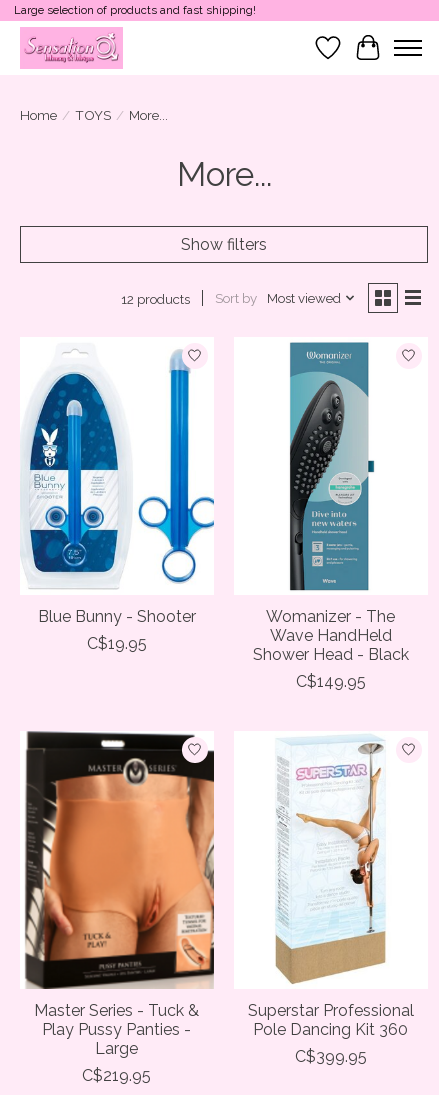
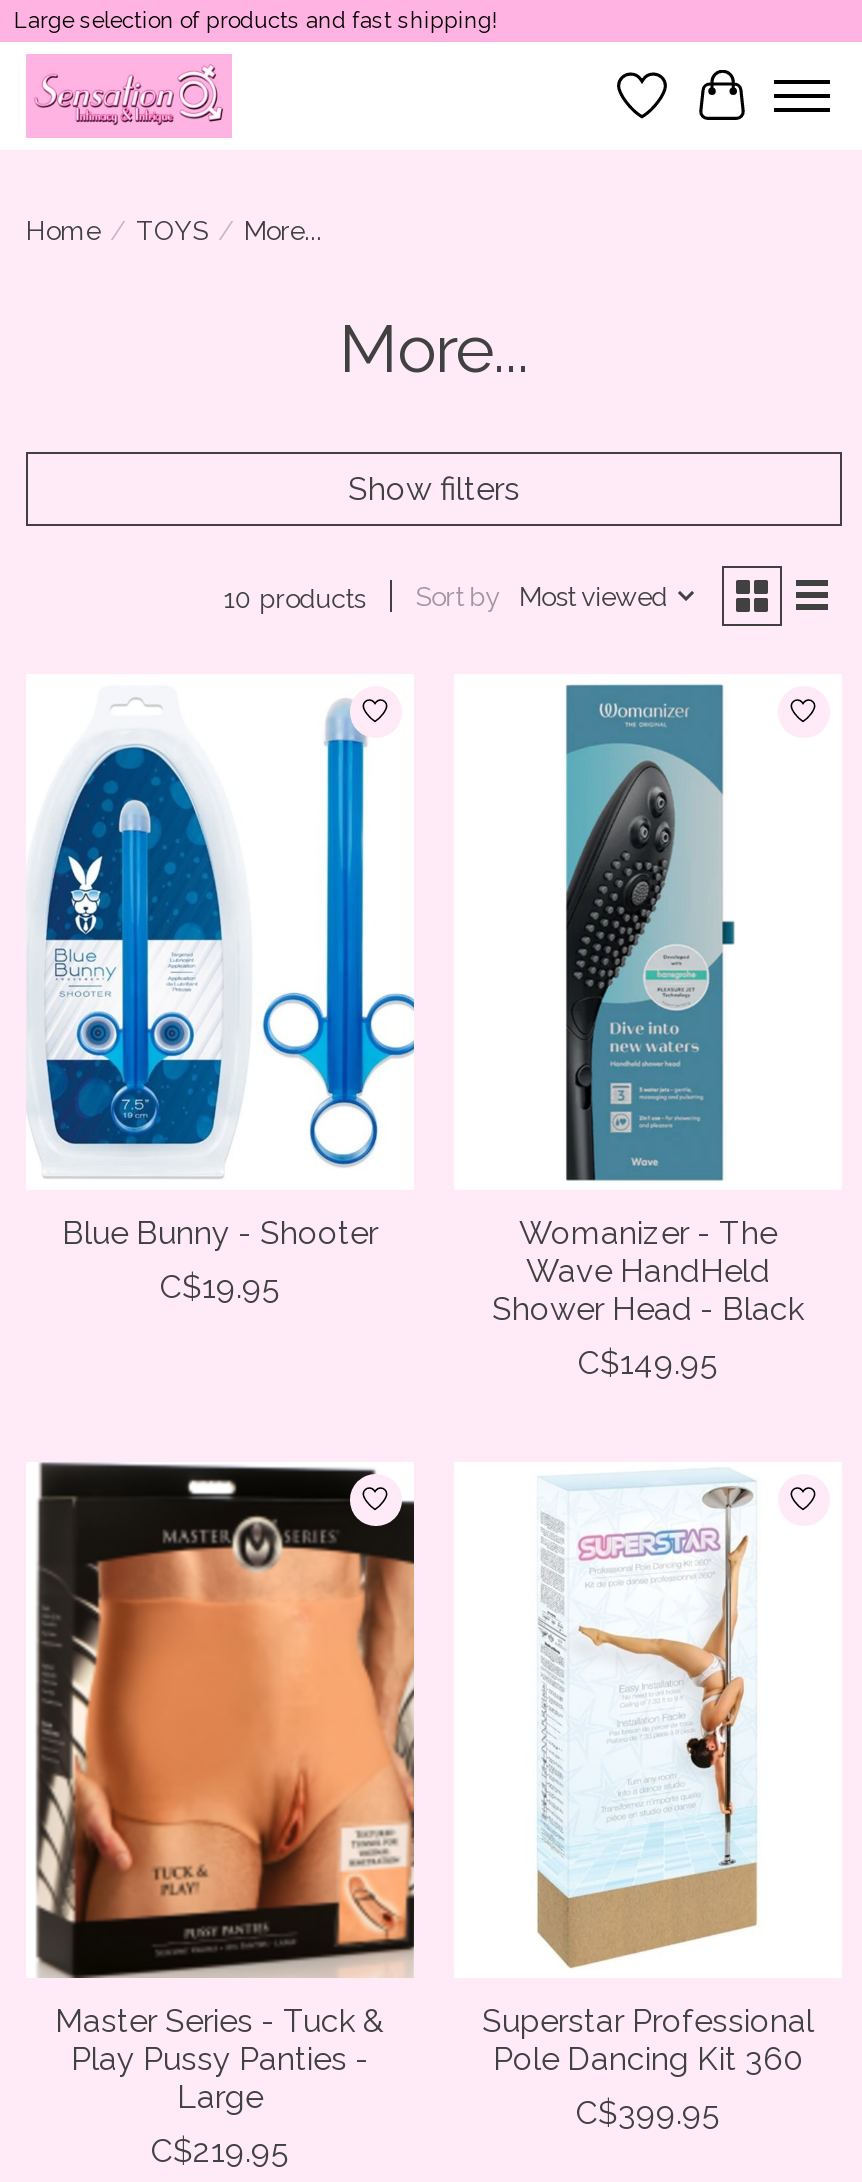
[121,290,341,307] 12 products Sort by Most viewed -> [223,580,667,613] 10 products Sort by Most viewed

